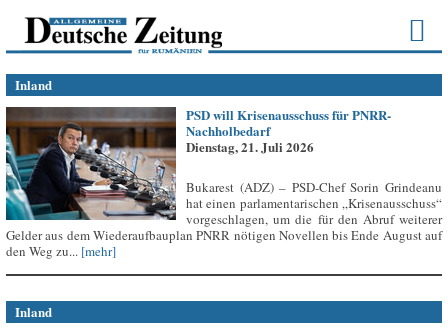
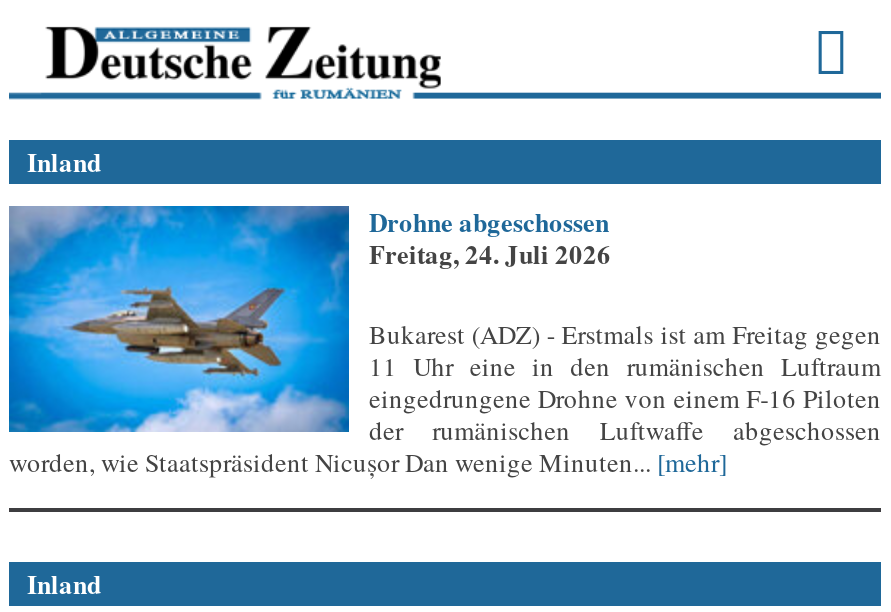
[5,106,442,260] [image] | Bukarest (ADZ) – PSD-Chef Sorin Grindeanu | hat einen parlamentarischen „Krisenausschuss“ | vorgeschlagen, um die für den Abruf weiterer | Gelder aus dem Wiederaufbauplan PNRR nötigen Novellen bis Ende August auf | den Weg zu... [mehr] -> [9,204,881,480] [image] | Bukarest (ADZ) - Erstmals ist am Freitag gegen | 11 Uhr eine in den rumänischen Luftraum | eingedrungene Drohne von einem F-16 Piloten | der rumänischen Luftwaffe abgeschossen | worden, wie Staatspräsident Nicușor Dan wenige Minuten... [mehr]
[186,105,391,156] PSD will Krisenausschuss für PNRR- | Nachholbedarf | Dienstag, 21. Juli 2026 -> [369,202,611,272] Drohne abgeschossen | Freitag, 24. Juli 2026

